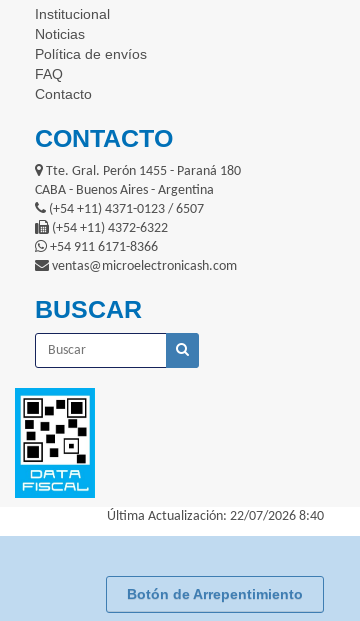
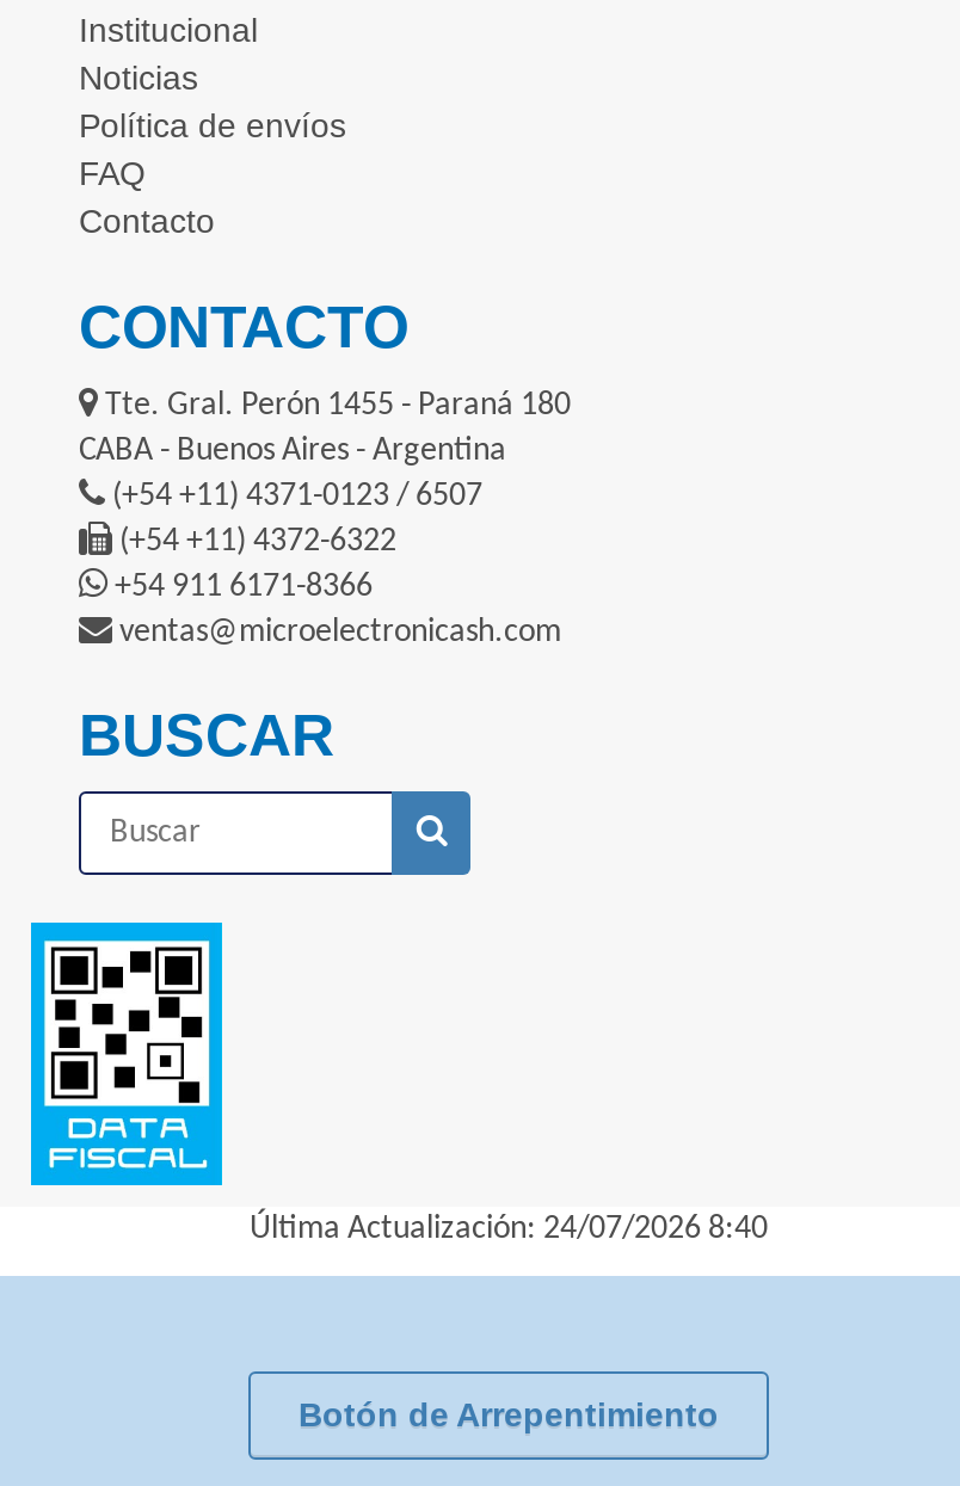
[106,509,323,524] Última Actualización: 22/07/2026 8:40 -> [250,1211,768,1246] Última Actualización: 24/07/2026 8:40

